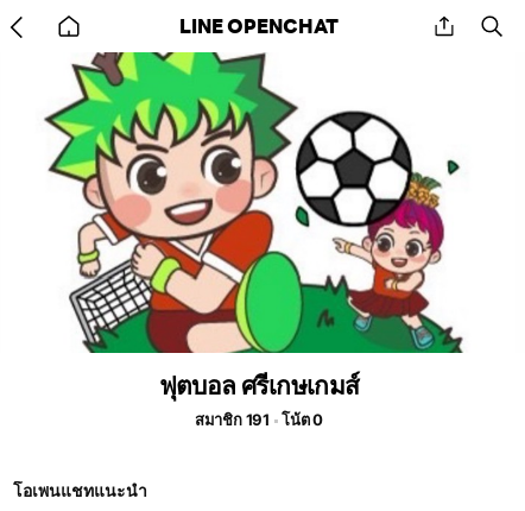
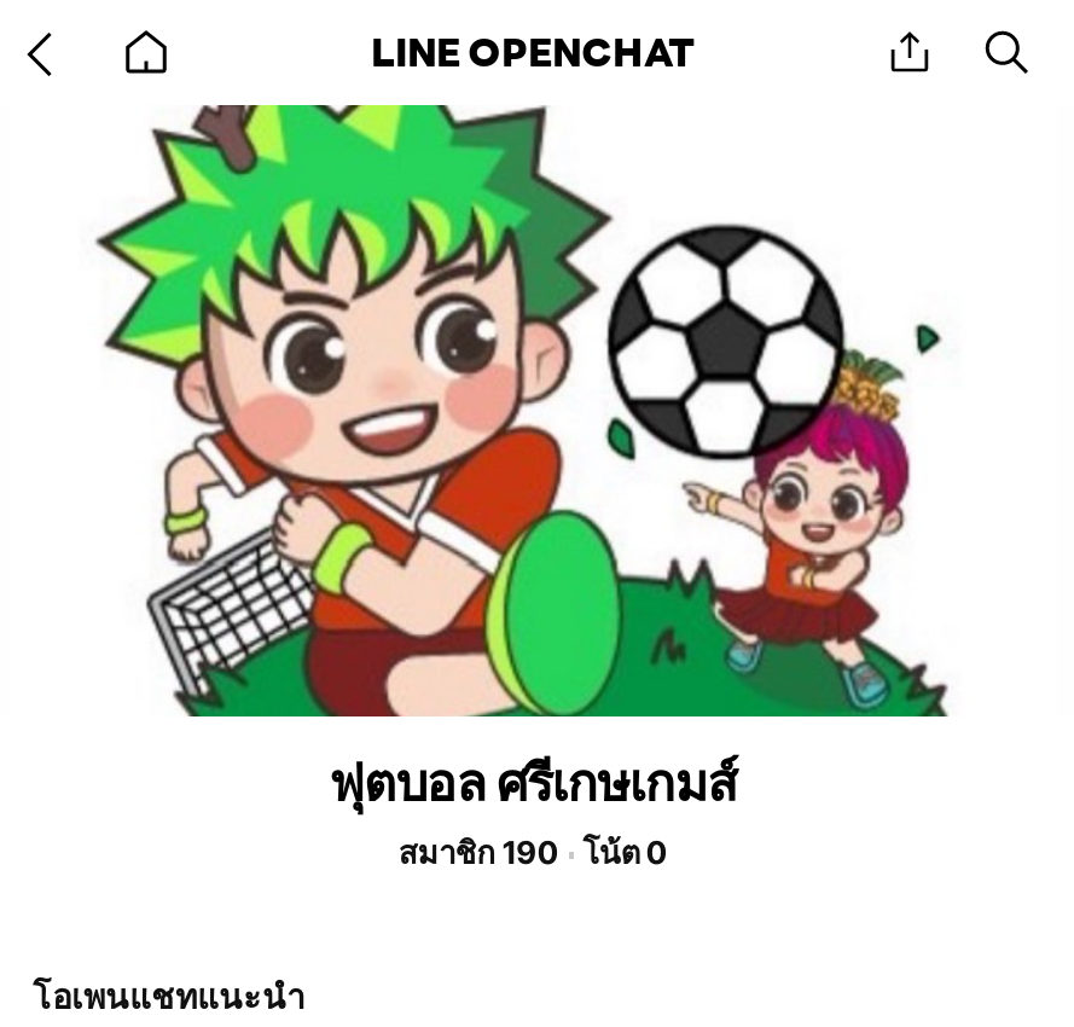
[195,410,323,429] สมาชิก 191 โน้ต 0 -> [398,832,667,871] สมาชิก 190 โน้ต 0

